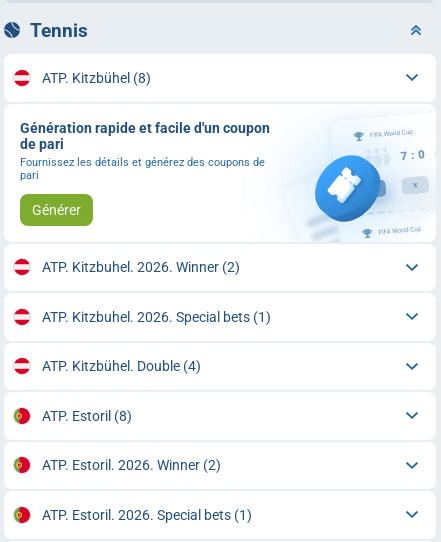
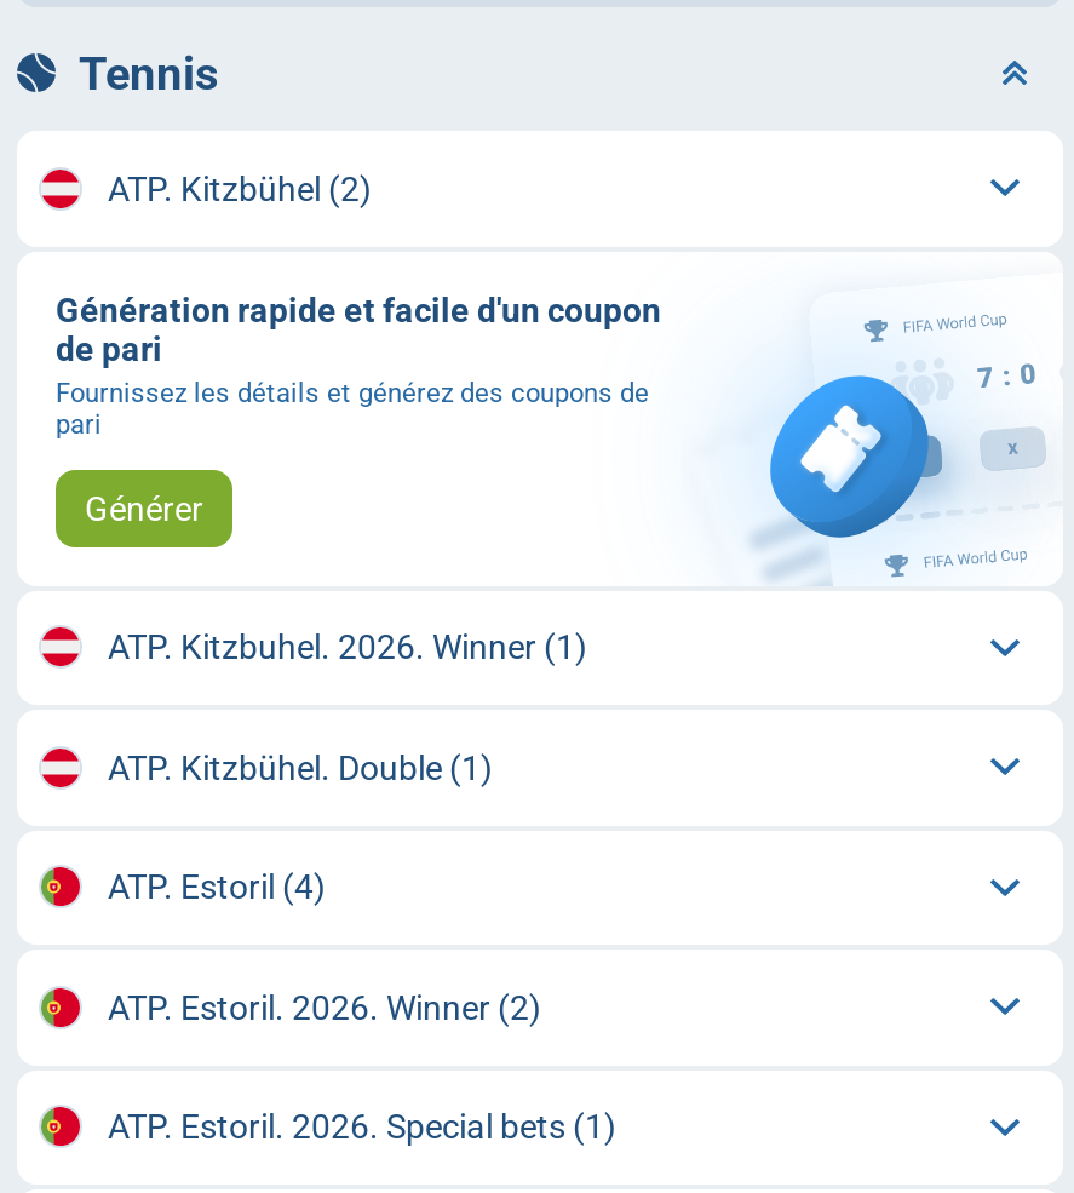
[41,70,150,86] ATP. Kitzbühel (8) -> [108,169,372,208] ATP. Kitzbühel (2)
[41,259,270,424] ATP. Kitzbuhel. 2026. Winner (2) | ATP. Kitzbuhel. 2026. Special bets (1) | ATP. Kitzbühel. Double (4) | ATP. Estoril (8) -> [108,628,587,906] ATP. Kitzbuhel. 2026. Winner (1) | ATP. Kitzbühel. Double (1) | ATP. Estoril (4)

